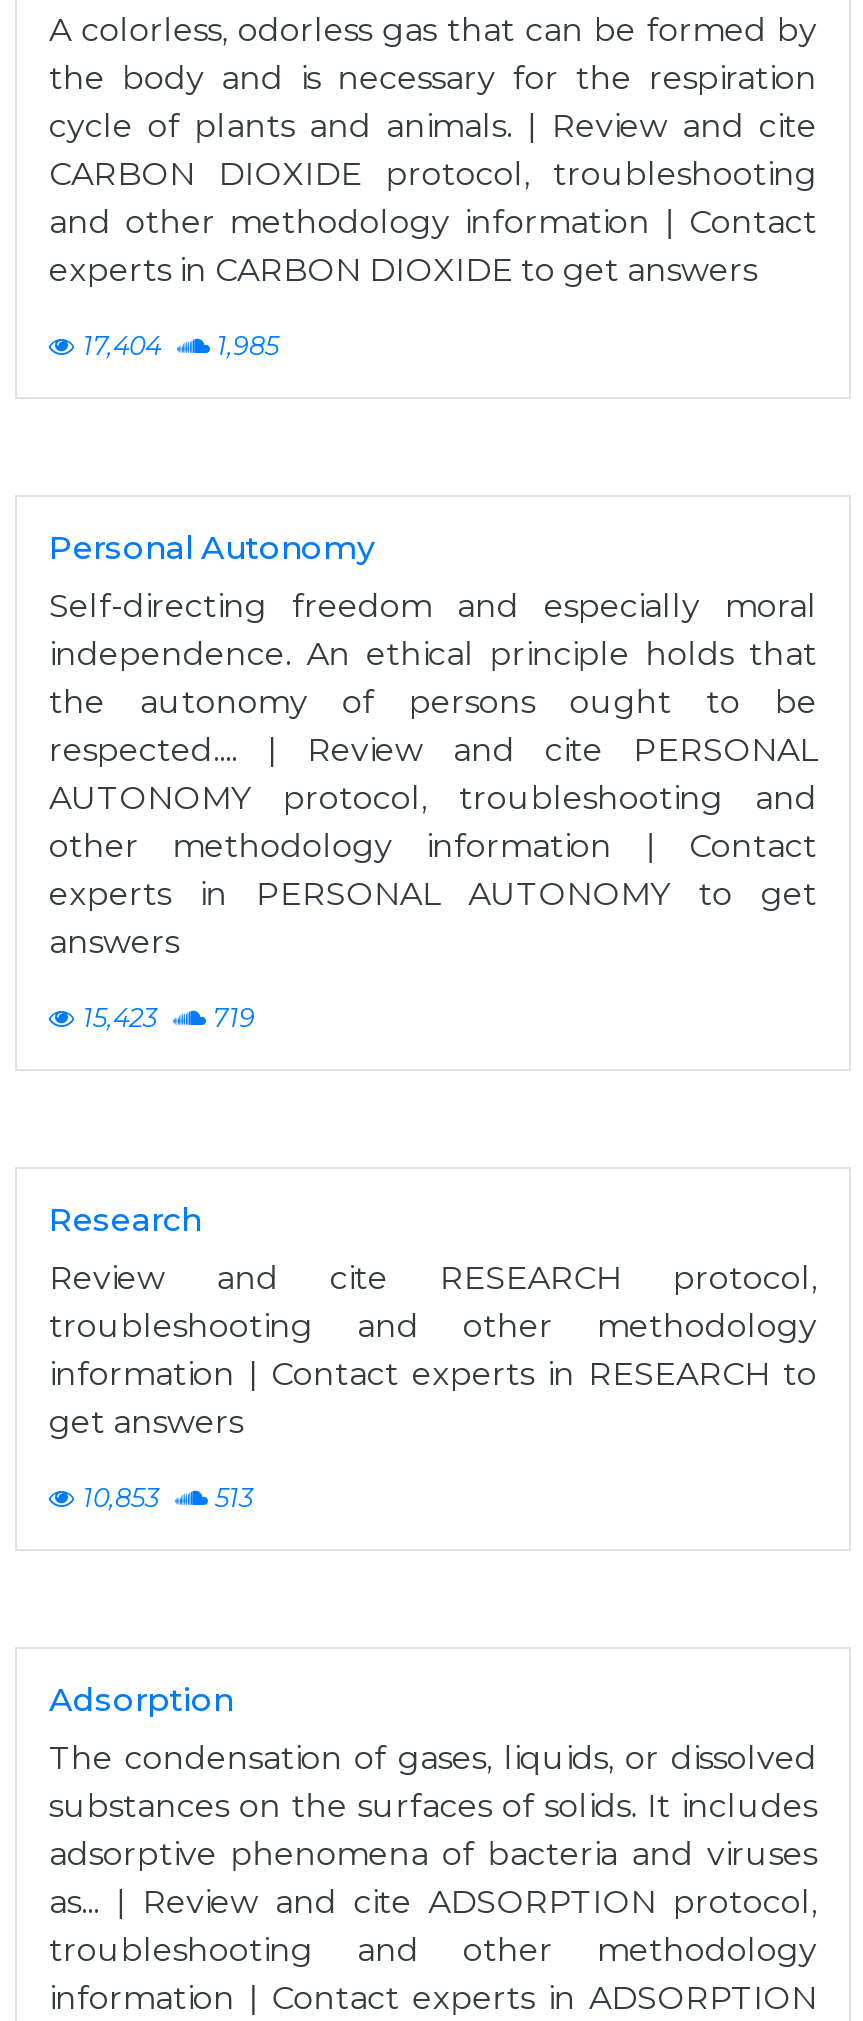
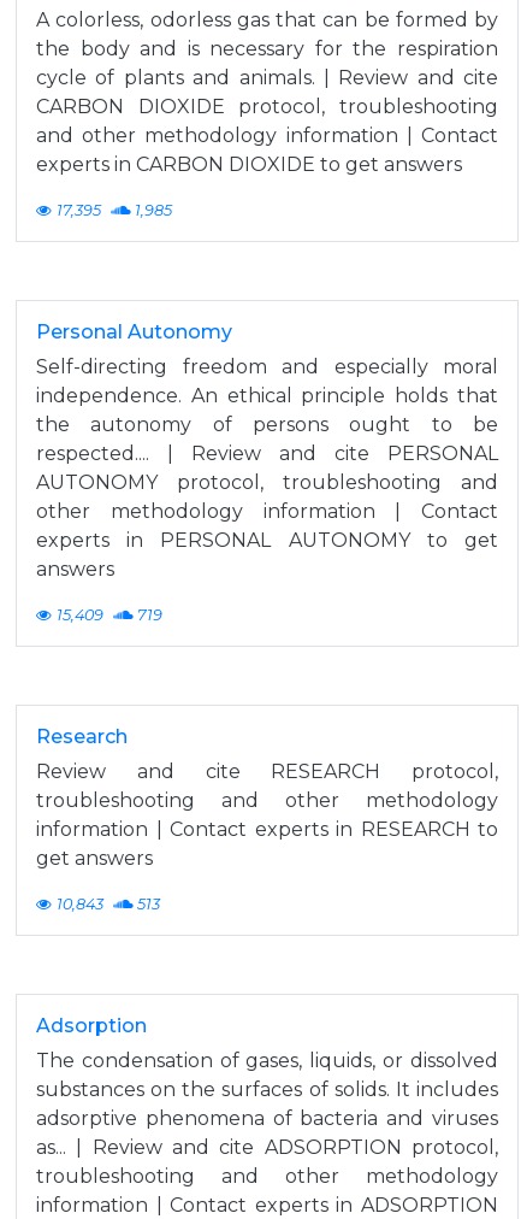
[83,330,279,360] 17,404 1,985 -> [57,201,172,219] 17,395 1,985
[83,1002,255,1032] 15,423 719 -> [57,606,162,624] 15,409 719
[83,1482,253,1512] 10,853 513 -> [57,895,160,913] 10,843 513

